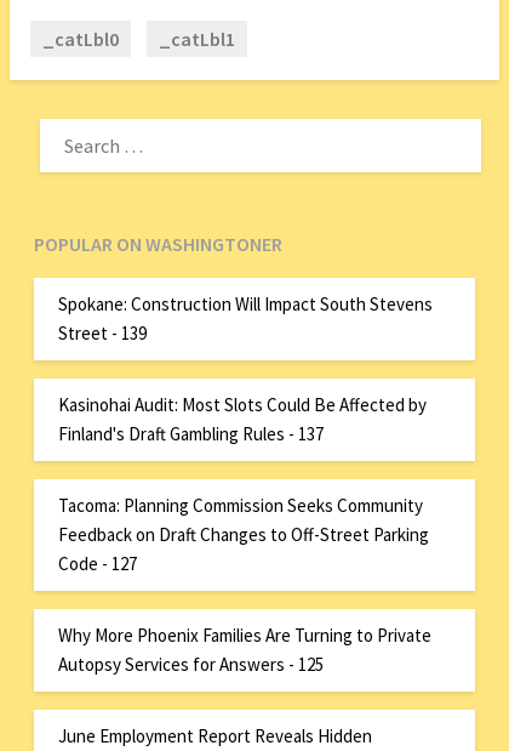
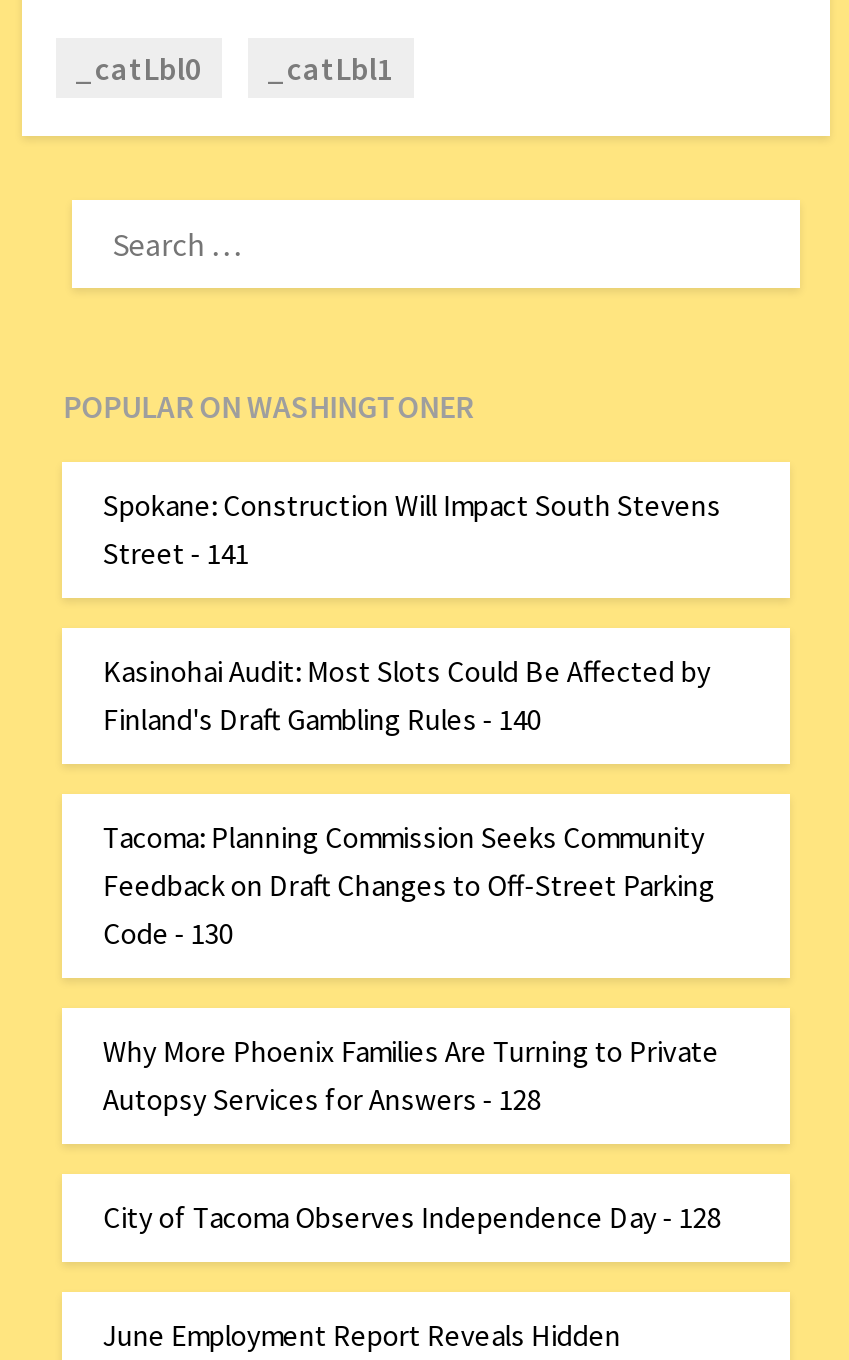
[59,321,147,344] Street - 139 -> [103,534,249,572] Street - 141
[59,422,324,445] Finland's Draft Gambling Rules - 137 -> [103,700,541,738] Finland's Draft Gambling Rules - 140
[59,552,137,575] Code - 127 -> [103,914,233,952] Code - 130
[59,652,324,676] Autopsy Services for Answers - 125 -> [103,1080,721,1236] Autopsy Services for Answers - 128 | City of Tacoma Observes Independence Day - 128

